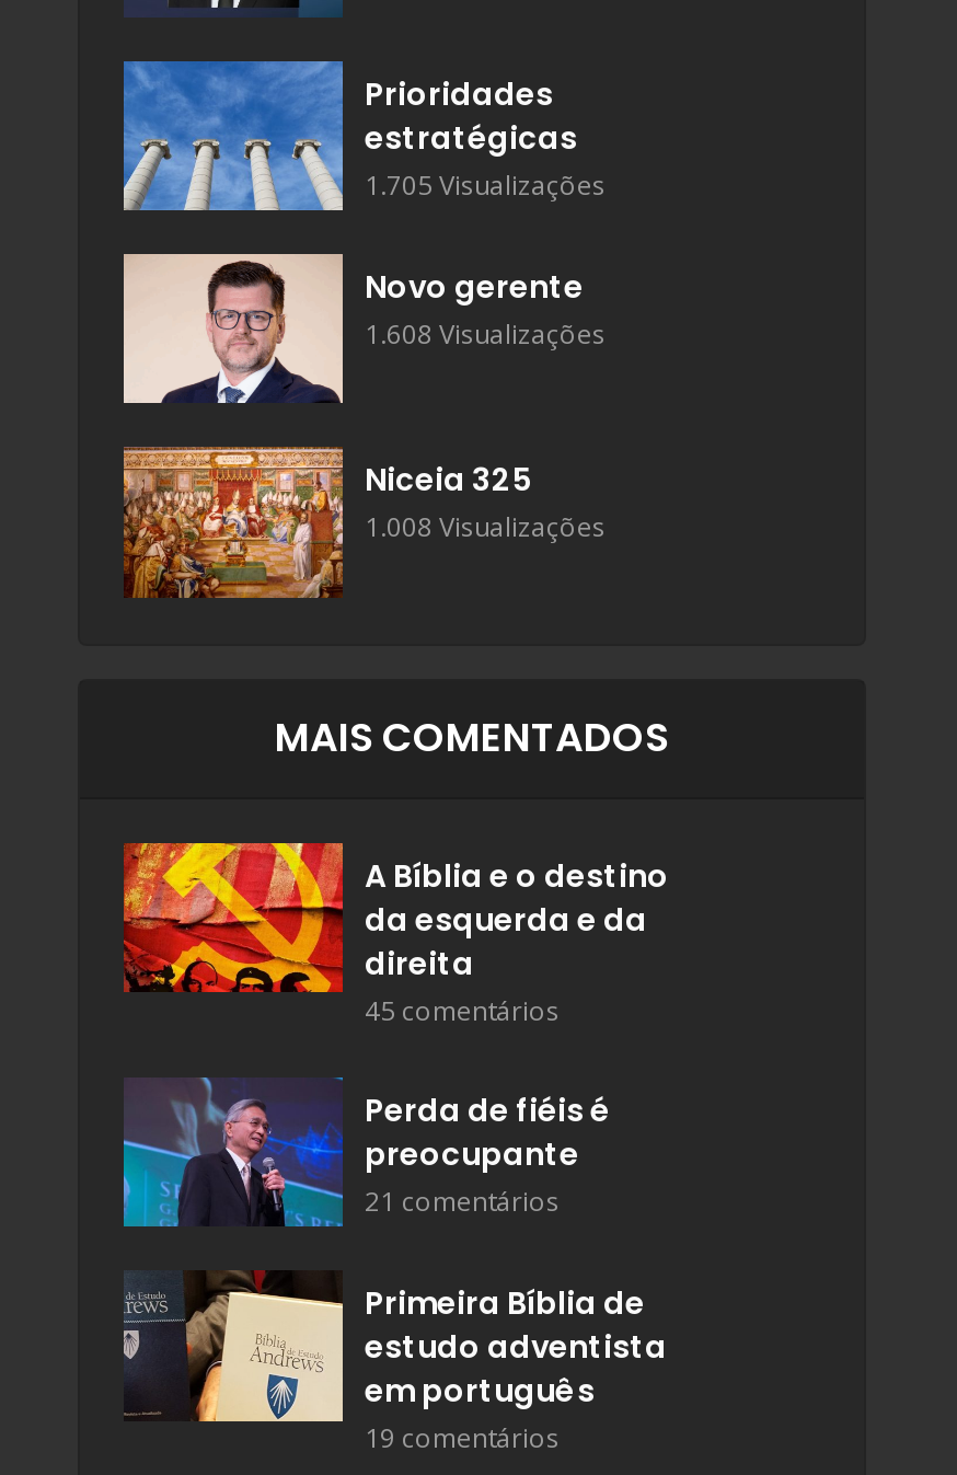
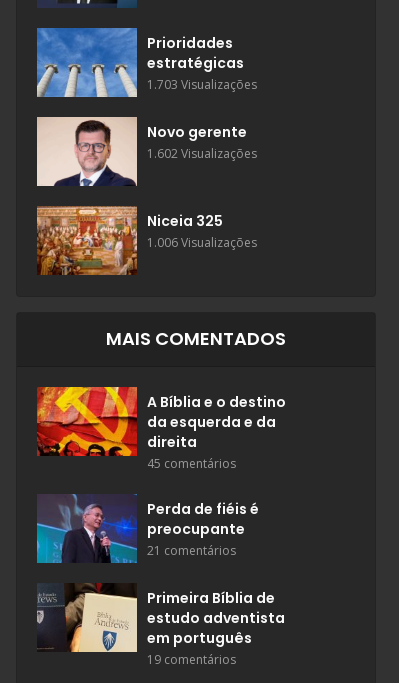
[365,166,606,203] 1.705 Visualizações -> [147,76,257,93] 1.703 Visualizações
[365,316,606,353] 1.608 Visualizações -> [147,145,257,162] 1.602 Visualizações
[365,509,606,547] 1.008 Visualizações -> [147,234,257,251] 1.006 Visualizações

